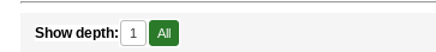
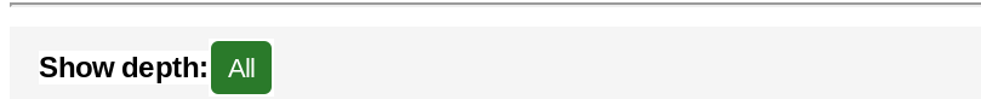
[130,26,137,40] 1 -> none

